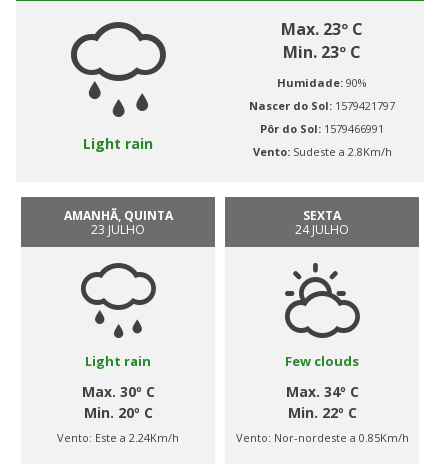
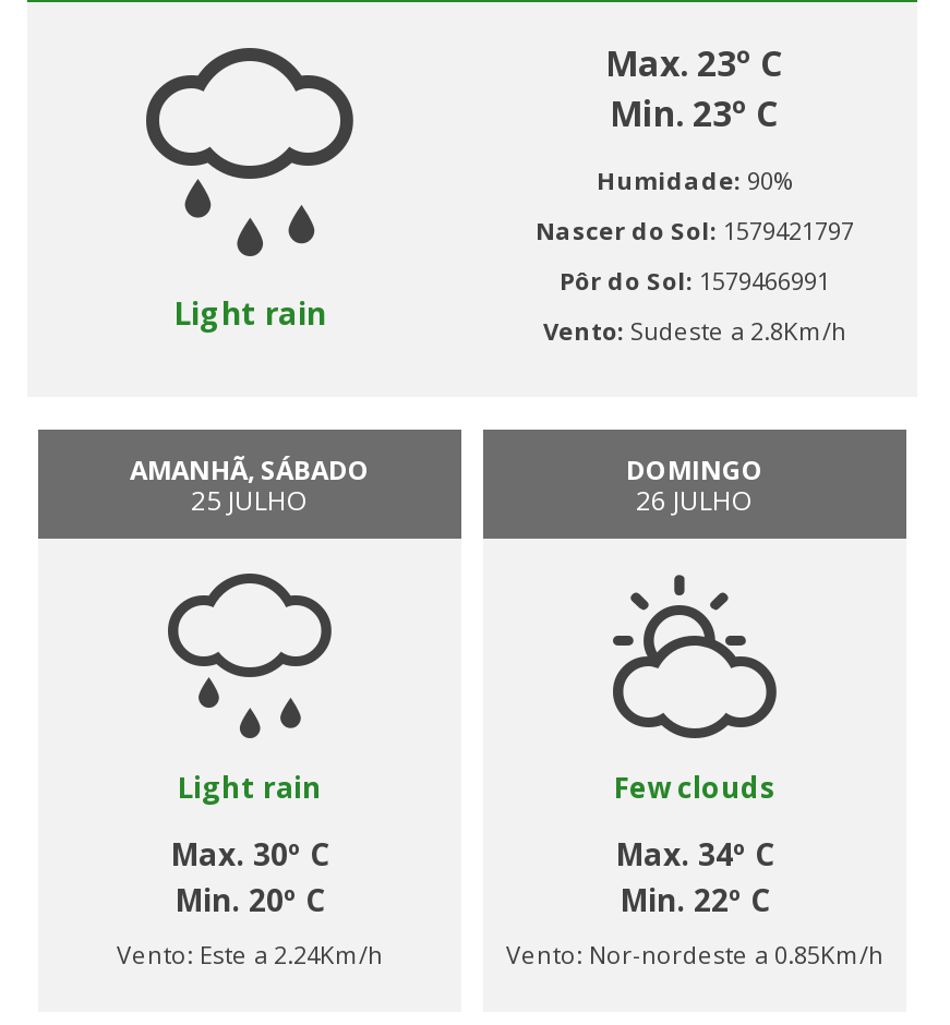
[63,207,172,224] AMANHÃ, QUINTA -> [130,451,370,489] AMANHÃ, SÁBADO
[295,207,349,238] SEXTA | 24 JULHO -> [626,451,763,519] DOMINGO | 26 JULHO
[91,221,145,238] 23 JULHO -> [191,482,309,519] 25 JULHO

